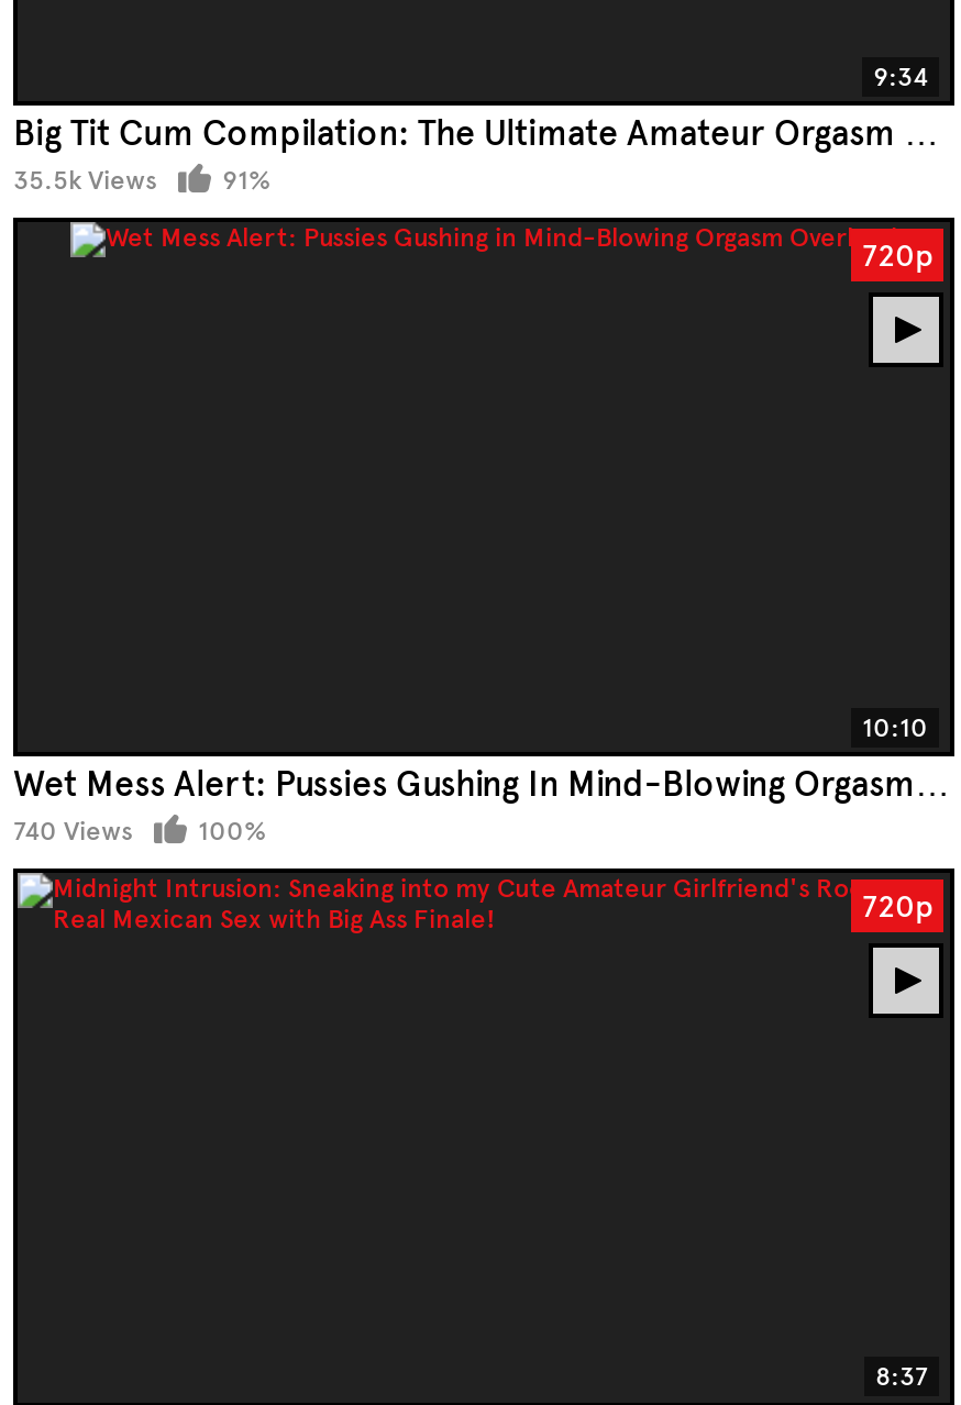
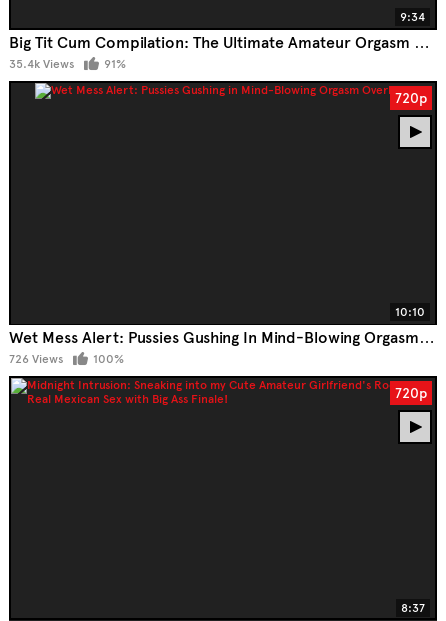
[13,164,156,195] 35.5k Views -> [9,56,74,70] 35.4k Views
[13,814,132,845] 740 Views -> [9,352,63,366] 726 Views

